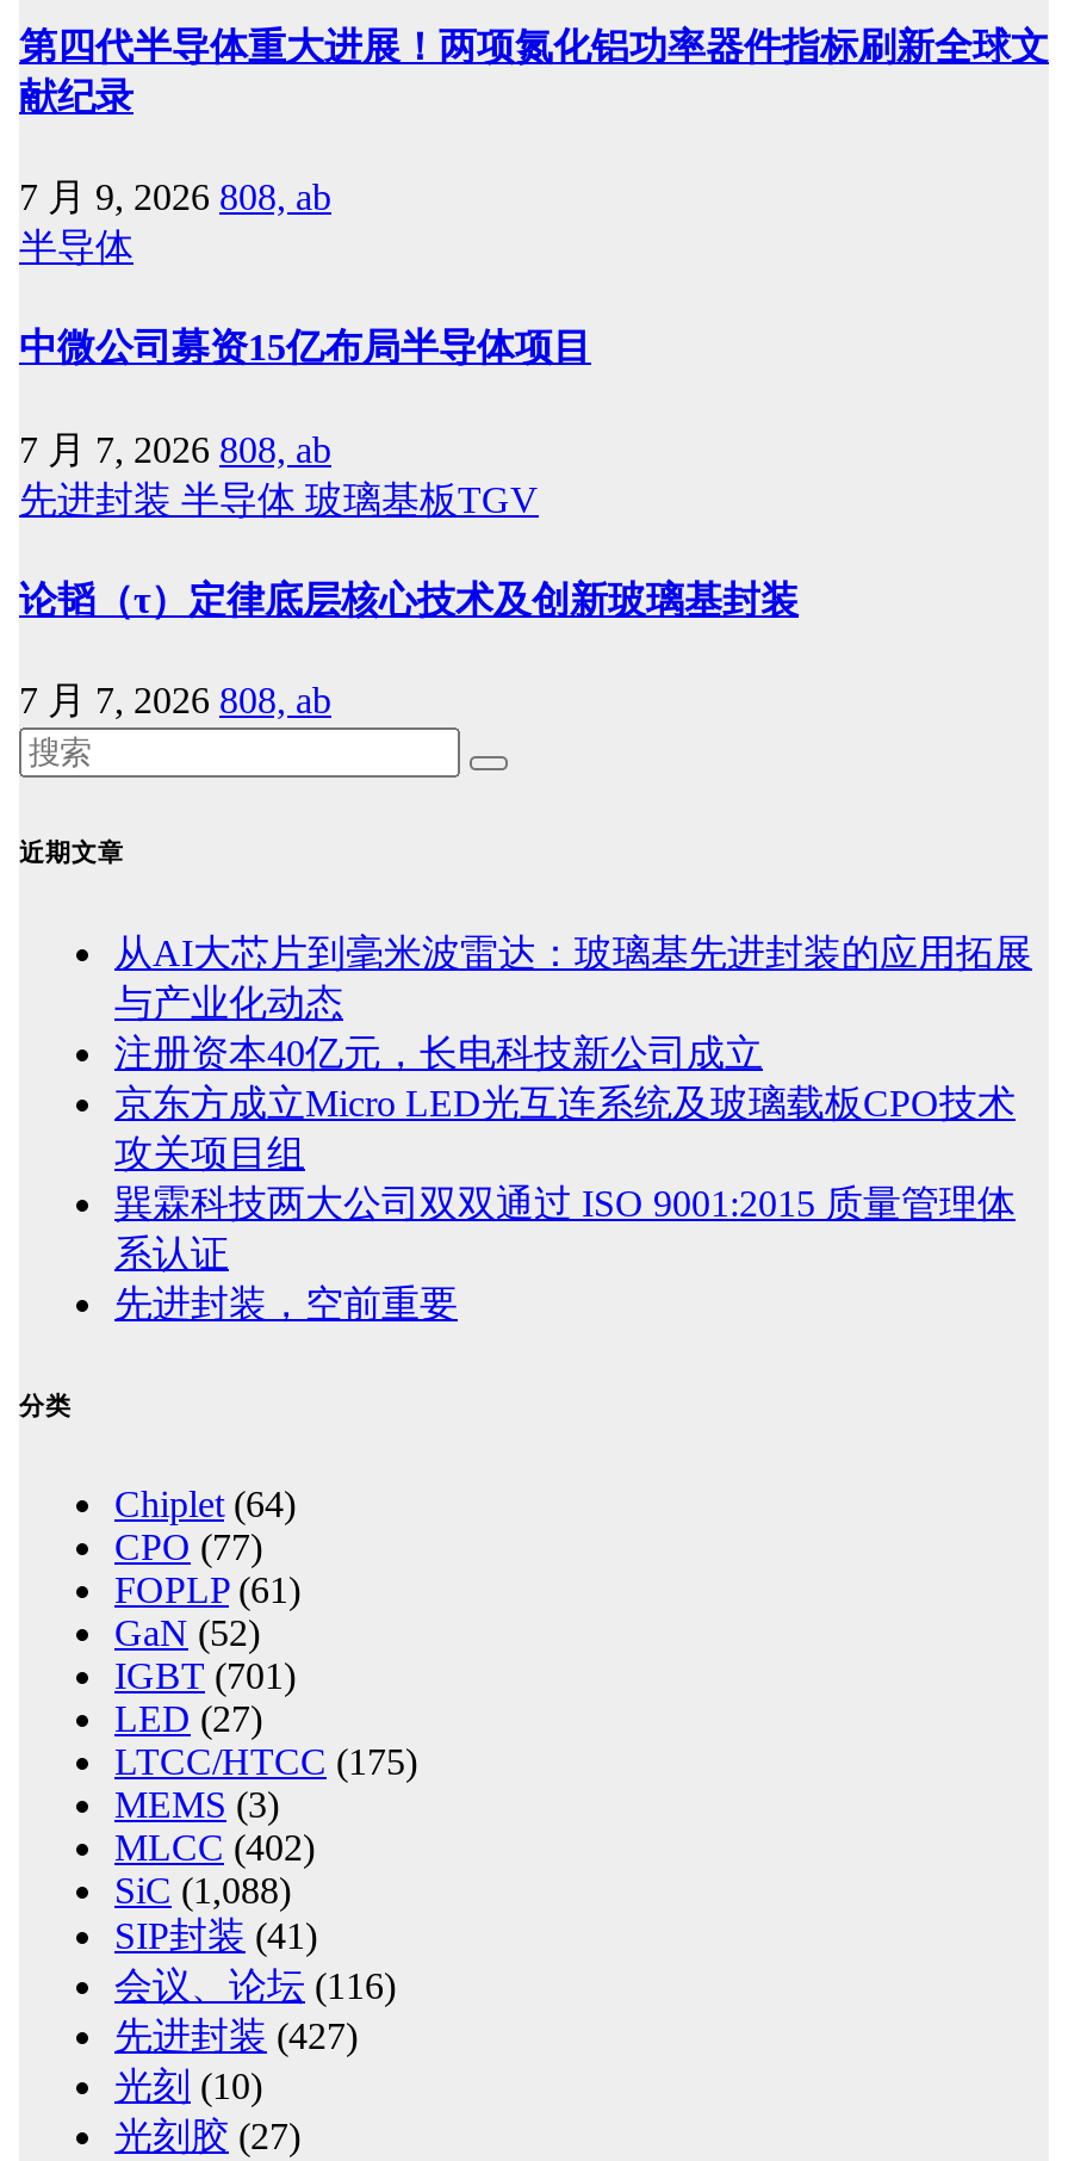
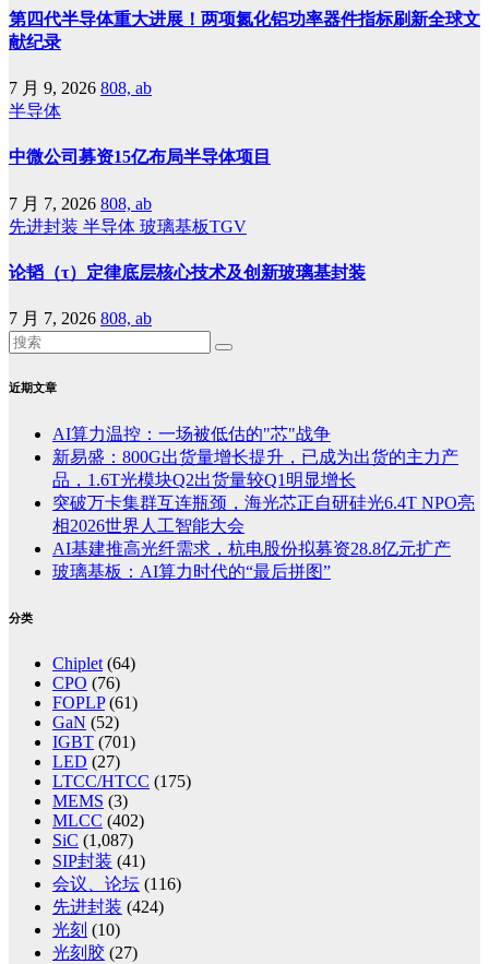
[114,933,1032,1324] 从AI大芯片到毫米波雷达：玻璃基先进封装的应用拓展 | 与产业化动态 | 注册资本40亿元，长电科技新公司成立 | 京东方成立Micro LED光互连系统及玻璃载板CPO技术 | 攻关项目组 | 巽霖科技两大公司双双通过 ISO 9001:2015 质量管理体 | 系认证 | 先进封装，空前重要 -> [52,425,475,581] AI算力温控：一场被低估的"芯"战争 | 新易盛：800G出货量增长提升，已成为出货的主力产 | 品，1.6T光模块Q2出货量较Q1明显增长 | 突破万卡集群互连瓶颈，海光芯正自研硅光6.4T NPO亮 | 相2026世界人工智能大会 | AI基建推高光纤需求，杭电股份拟募资28.8亿元扩产 | 玻璃基板：AI算力时代的“最后拼图”
[114,1527,262,1567] CPO (77) -> [52,674,120,692] CPO (76)
[114,1870,291,1911] SiC (1,088) -> [52,831,133,849] SiC (1,087)
[114,2016,358,2056] 先进封装(427) -> [52,898,164,916] 先进封装(424)

